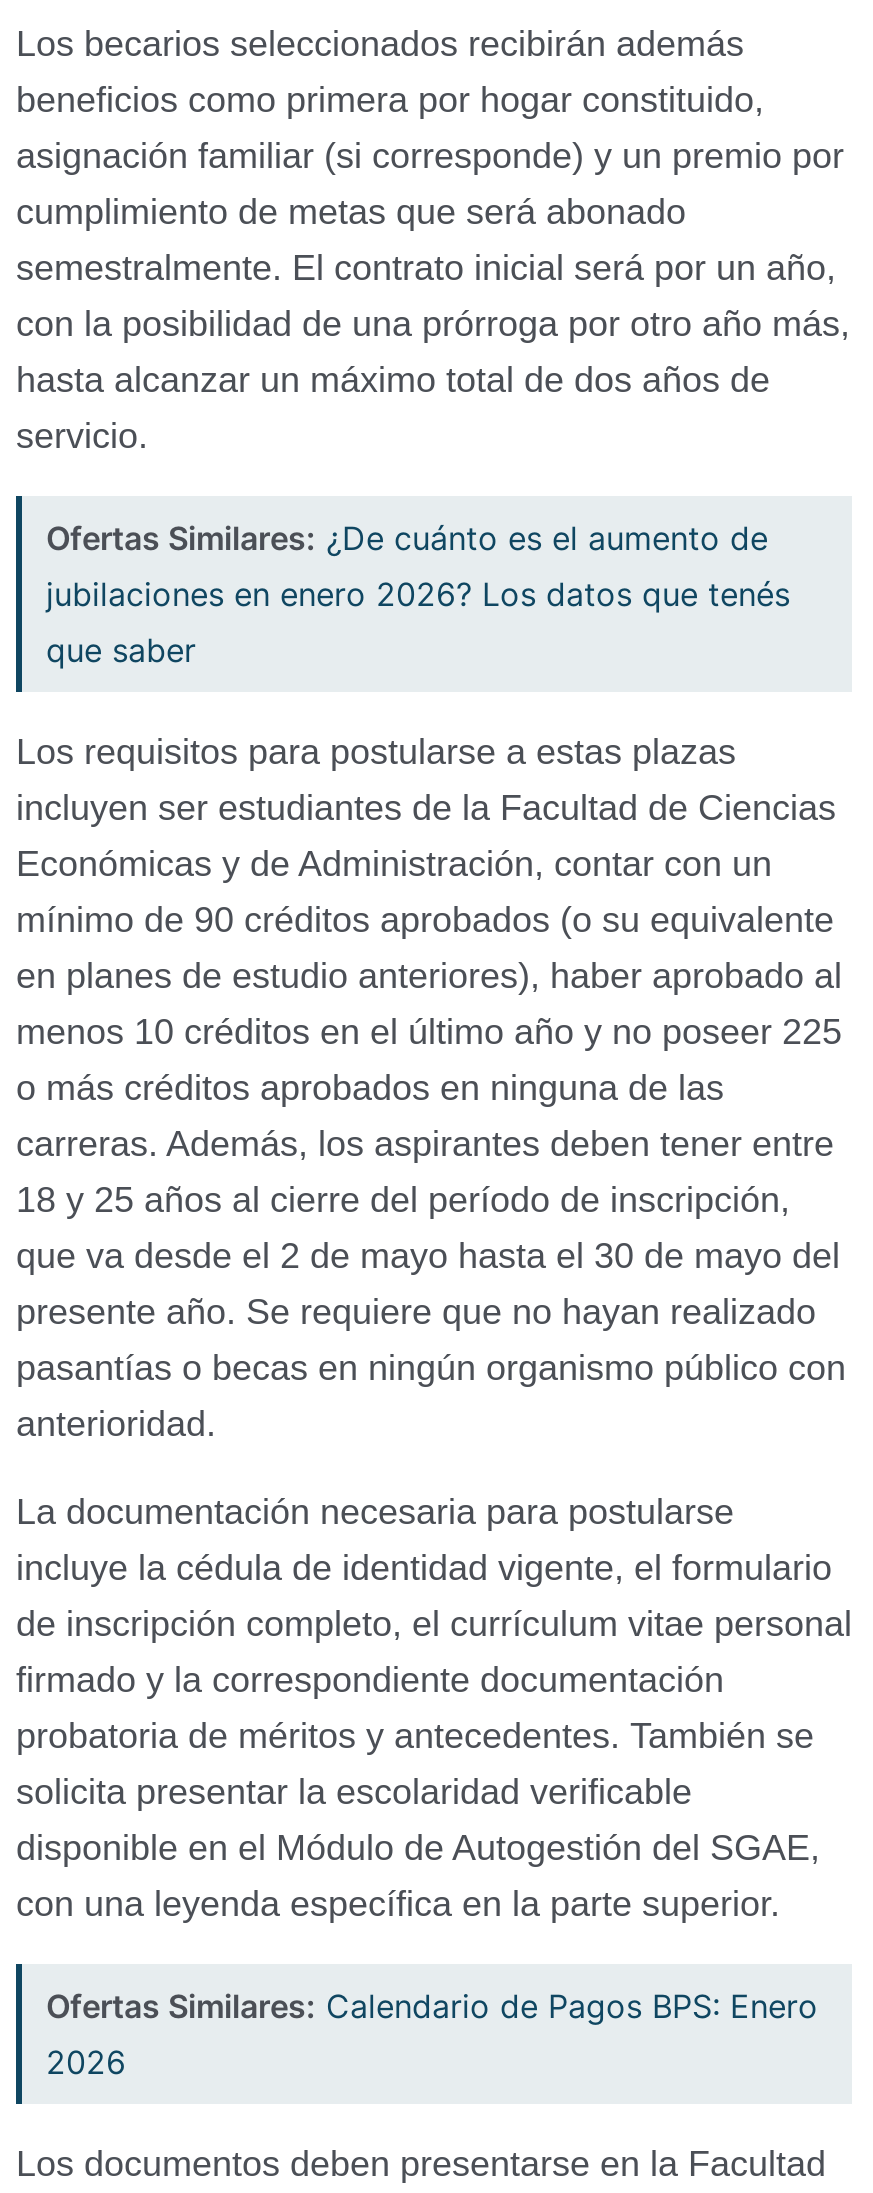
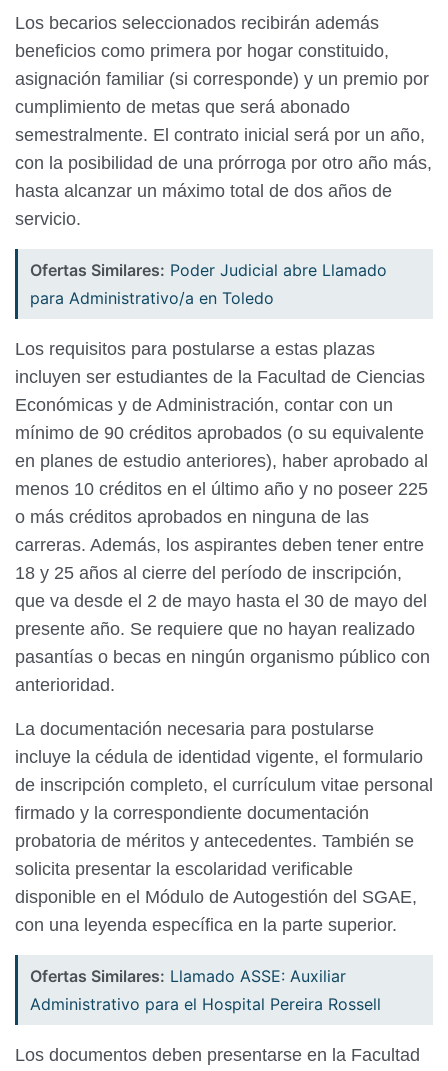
[46,518,790,670] Ofertas Similares: ¿De cuánto es el aumento de | jubilaciones en enero 2026? Los datos que tenés | que saber -> [30,260,387,308] Ofertas Similares: Poder Judicial abre Llamado | para Administrativo/a en Toledo
[46,1986,818,2082] Ofertas Similares: Calendario de Pagos BPS: Enero | 2026 -> [30,966,381,1014] Ofertas Similares: Llamado ASSE: Auxiliar | Administrativo para el Hospital Pereira Rossell

